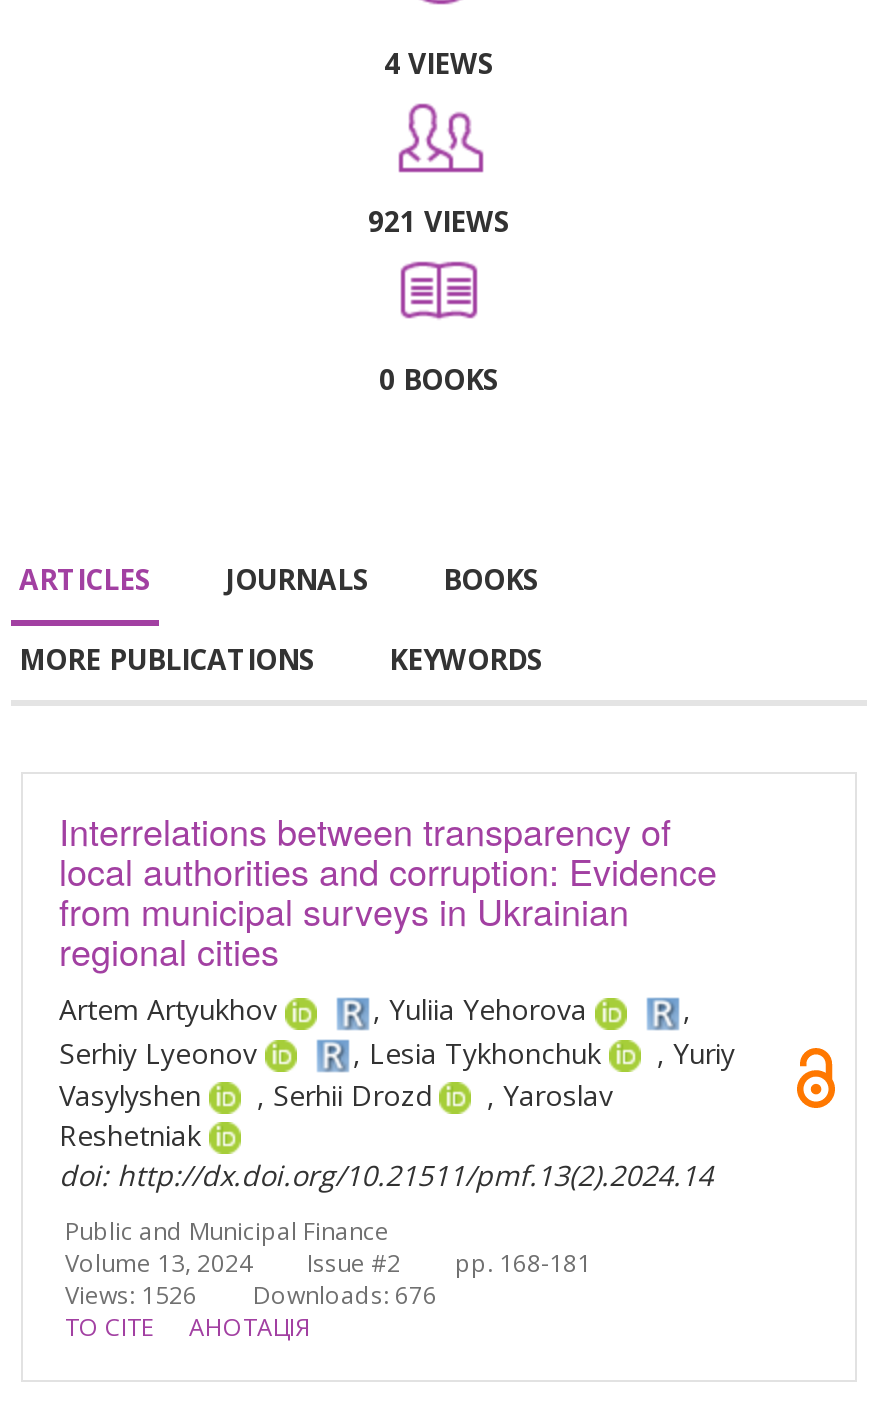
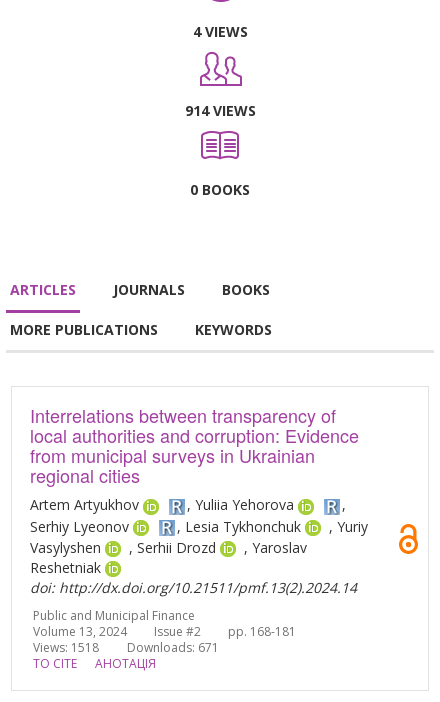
[368,203,510,241] 921 VIEWS -> [184,101,255,120] 914 VIEWS
[65,1278,197,1312] Views: 1526 -> [33,639,99,656] Views: 1518
[253,1278,437,1312] Downloads: 676 -> [127,639,219,656] Downloads: 671

